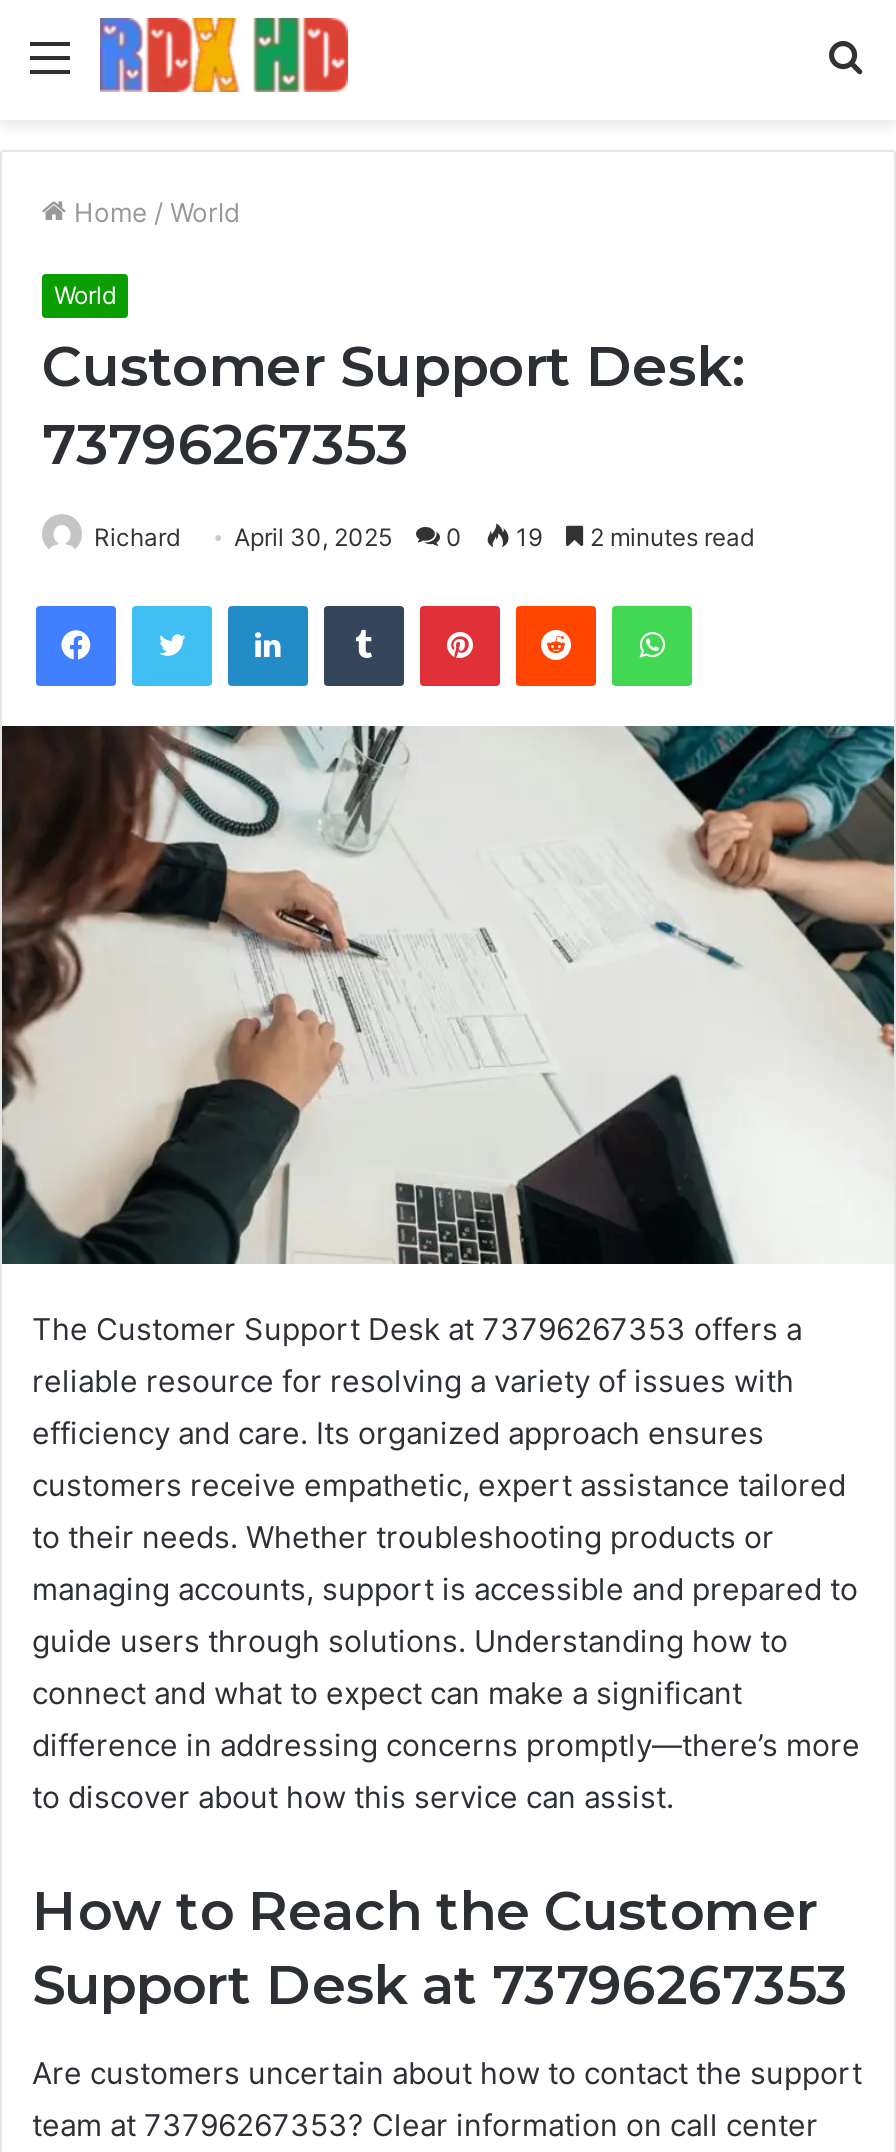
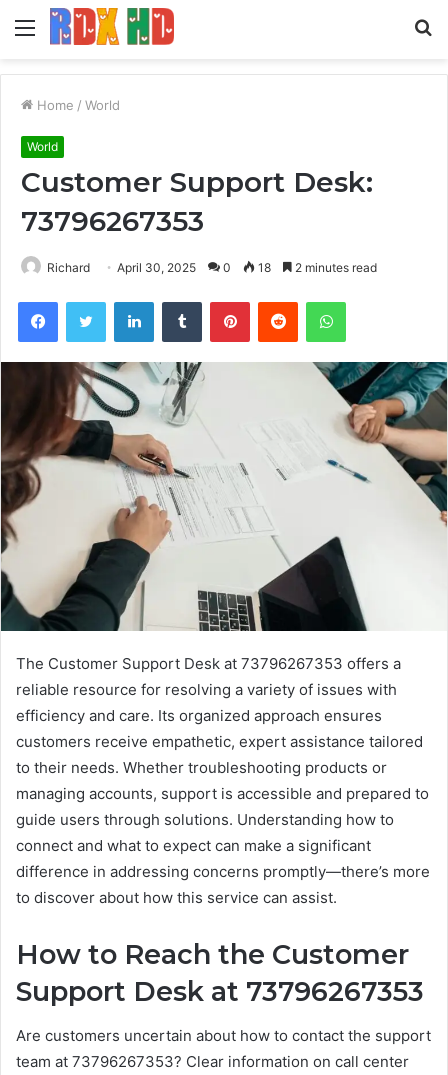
[94,522,754,552] Richard April 30, 2025 0 19 2 minutes read -> [47,260,377,275] Richard April 30, 2025 0 18 2 minutes read

